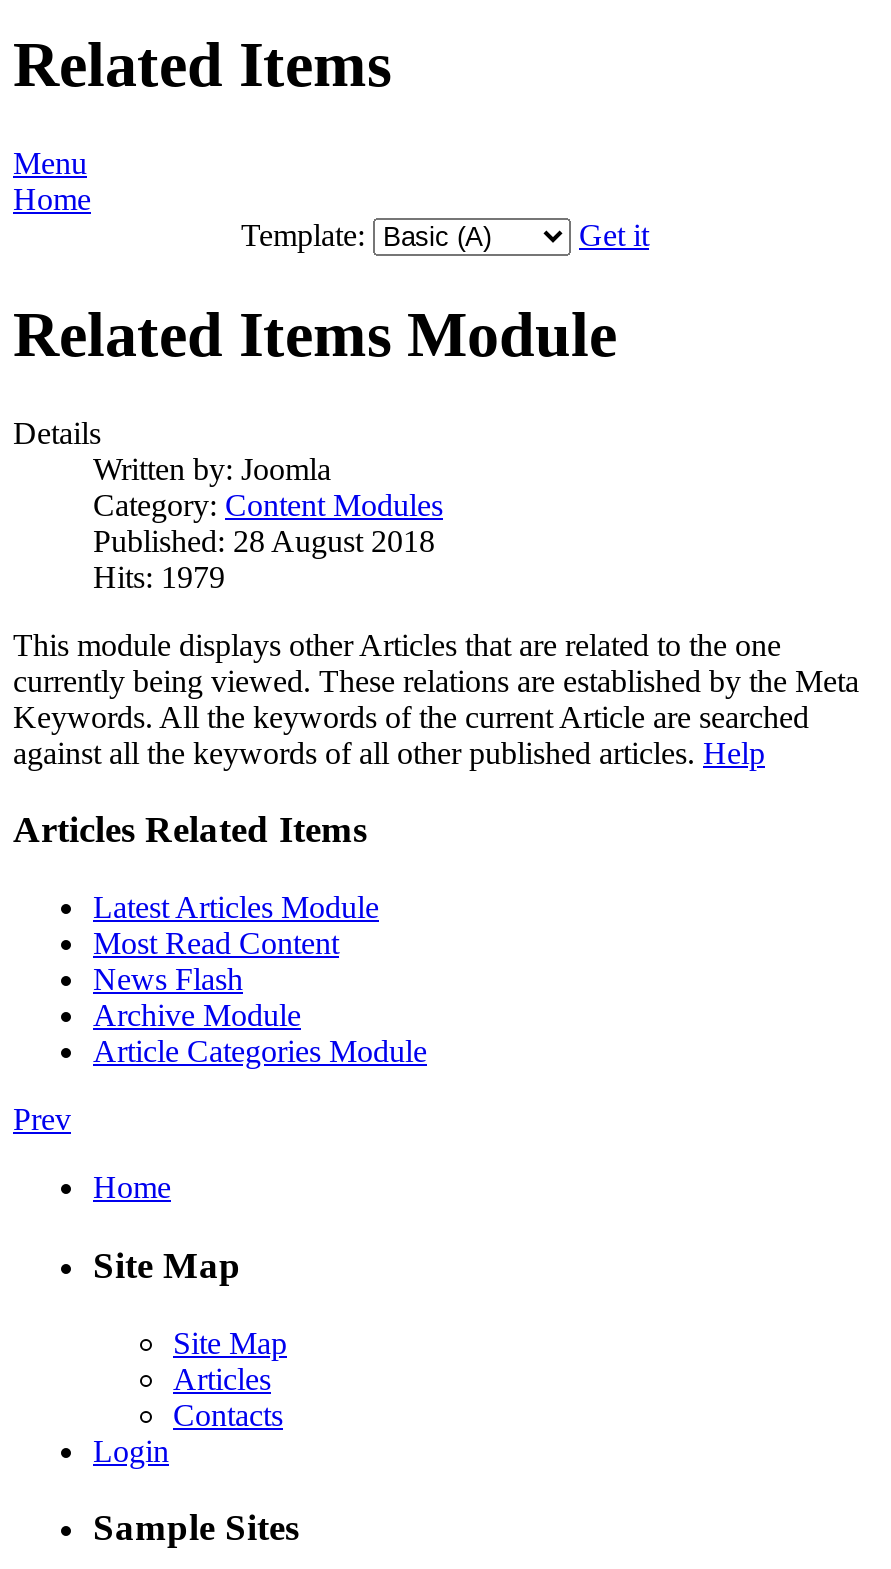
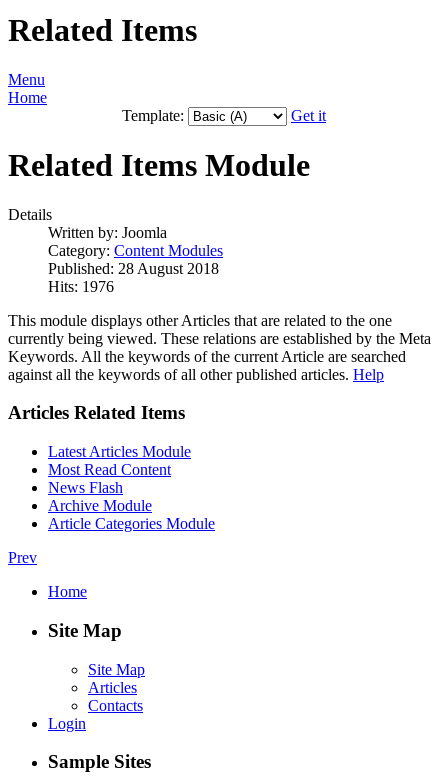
[93,560,225,594] Hits: 1979 -> [48,278,114,295] Hits: 1976

